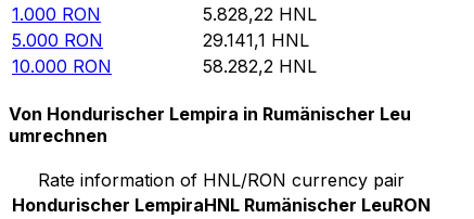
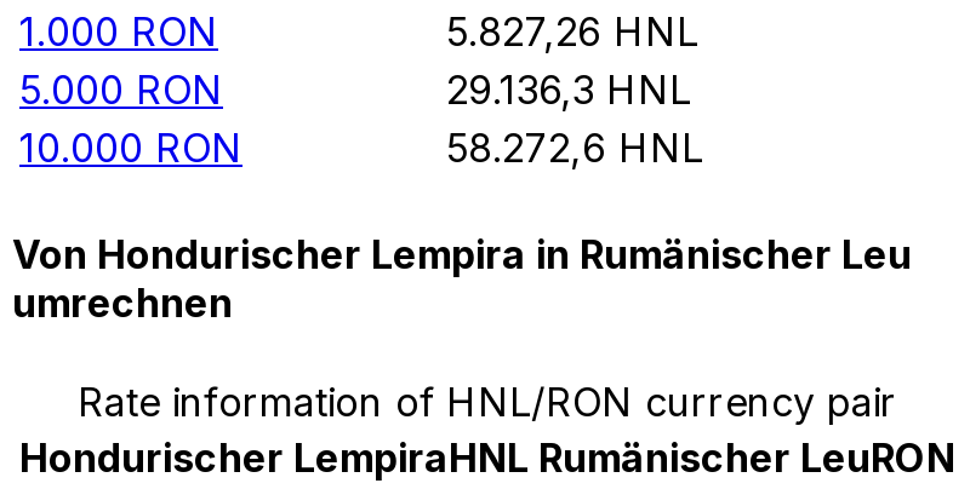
[203,3,317,25] 5.828,22 HNL -> [446,7,698,55] 5.827,26 HNL
[203,29,309,51] 29.141,1 HNL -> [446,65,691,113] 29.136,3 HNL
[203,55,317,77] 58.282,2 HNL -> [446,123,703,171] 58.272,6 HNL

